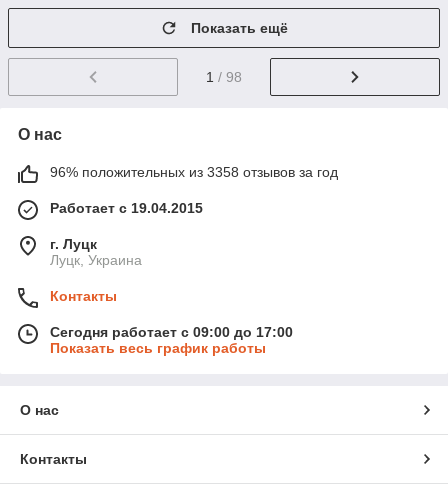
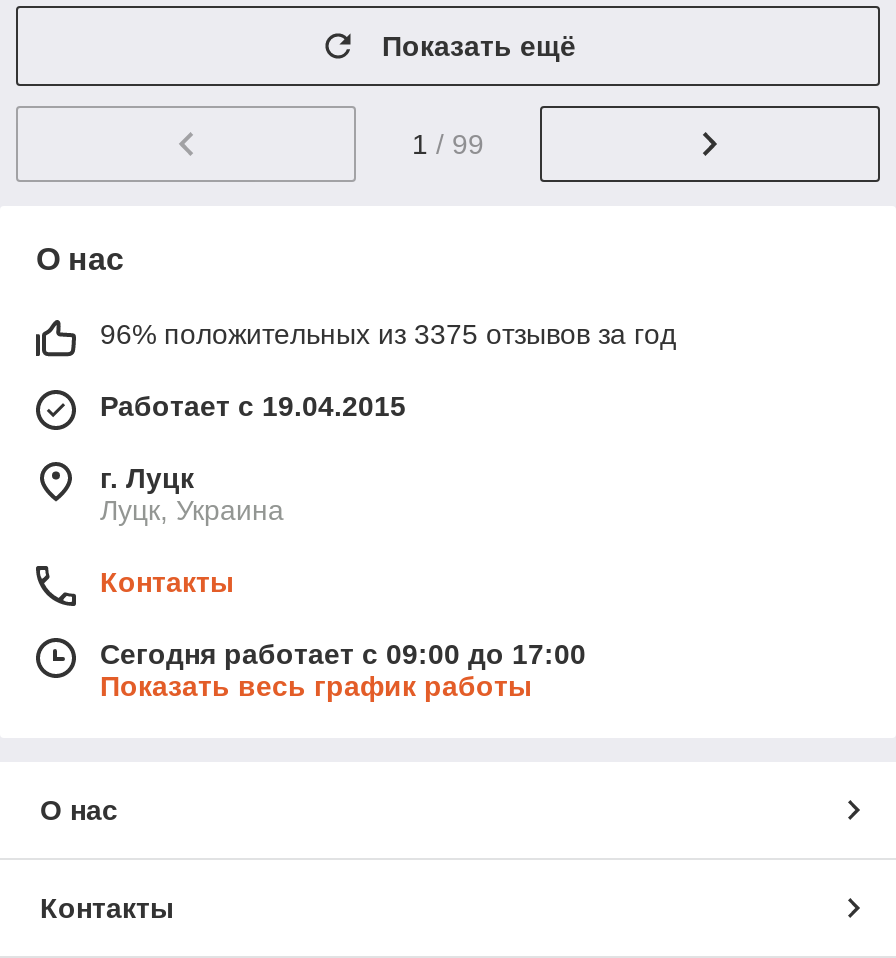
[206,69,242,85] 1 / 98 -> [412,128,484,160] 1 / 99
[50,164,338,180] 96% положительных из 3358 отзывов за год -> [100,318,676,350] 96% положительных из 3375 отзывов за год

